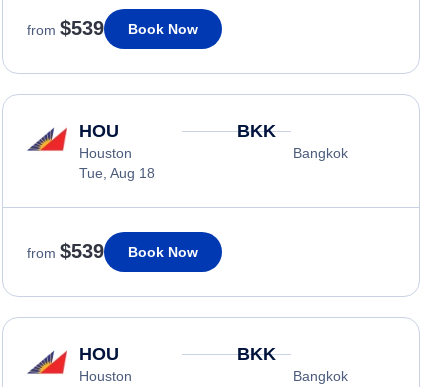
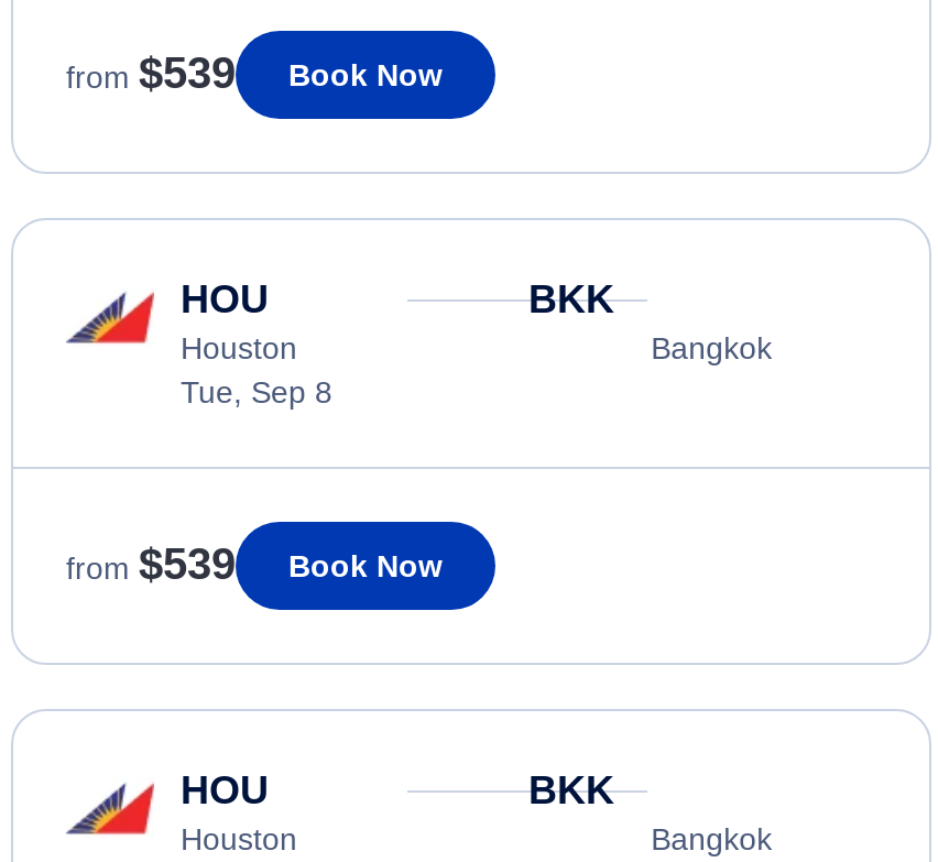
[79,165,155,181] Tue, Aug 18 -> [181,373,332,408] Tue, Sep 8

